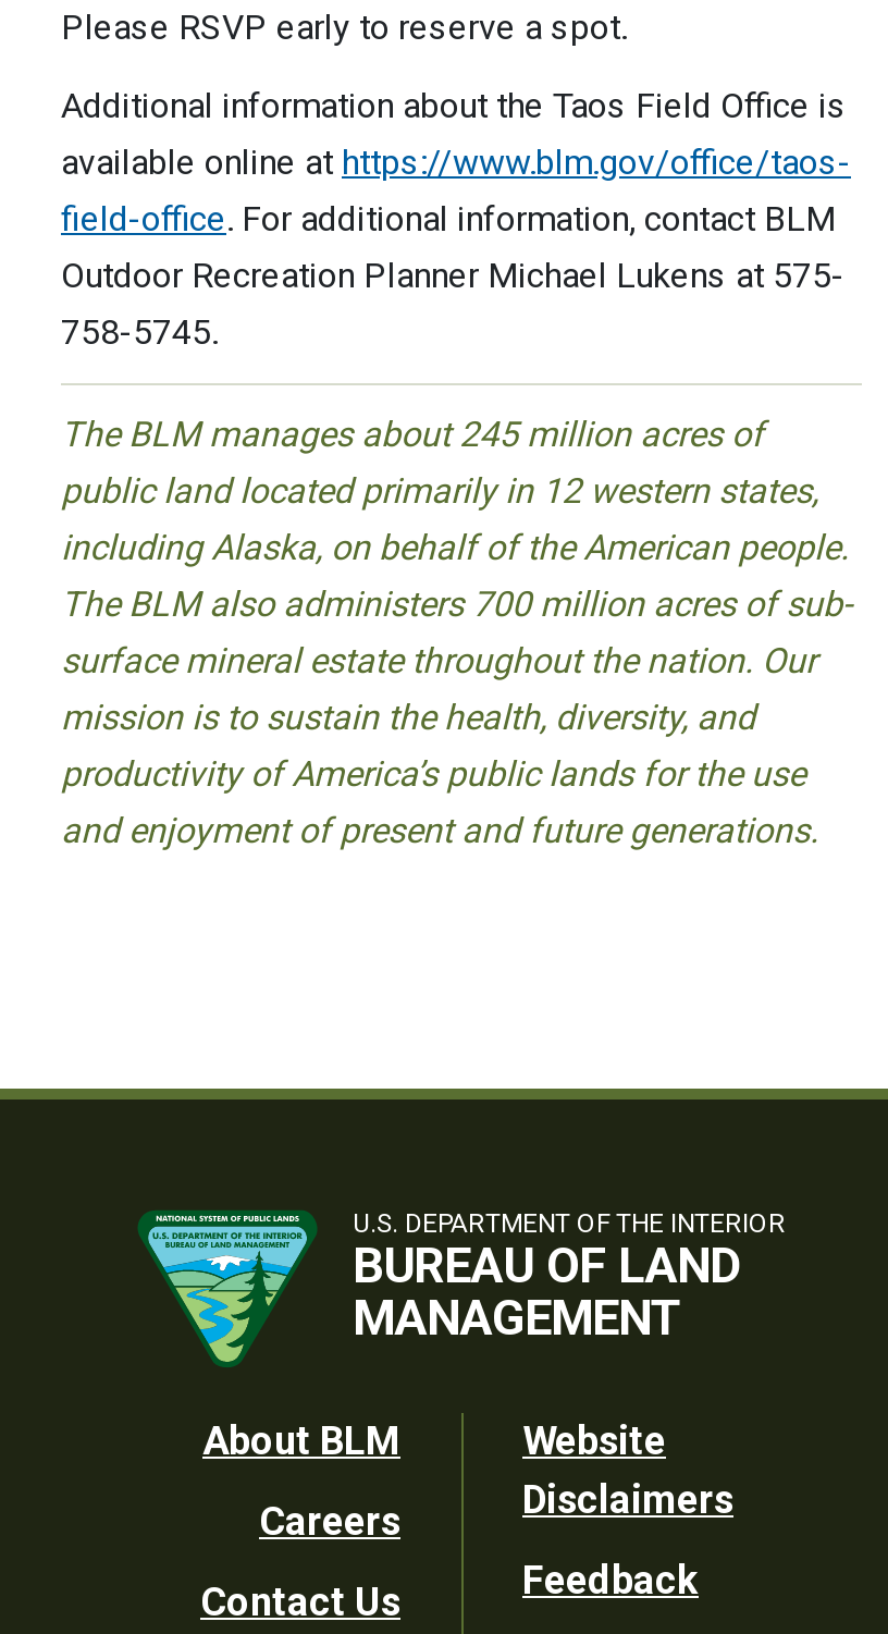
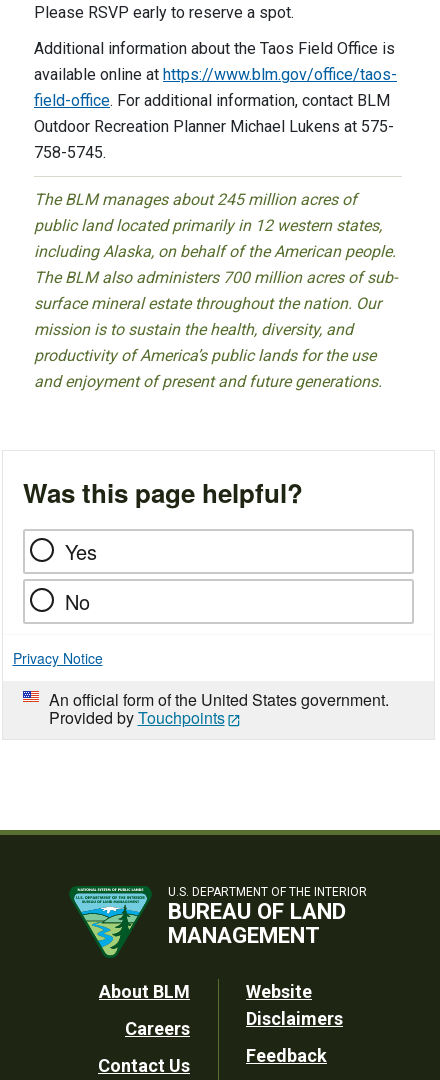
none -> [12,474,388,729] Was this page helpful? | Yes | No | Privacy Notice | An official form of the United States government. | Provided byTouchpoints

